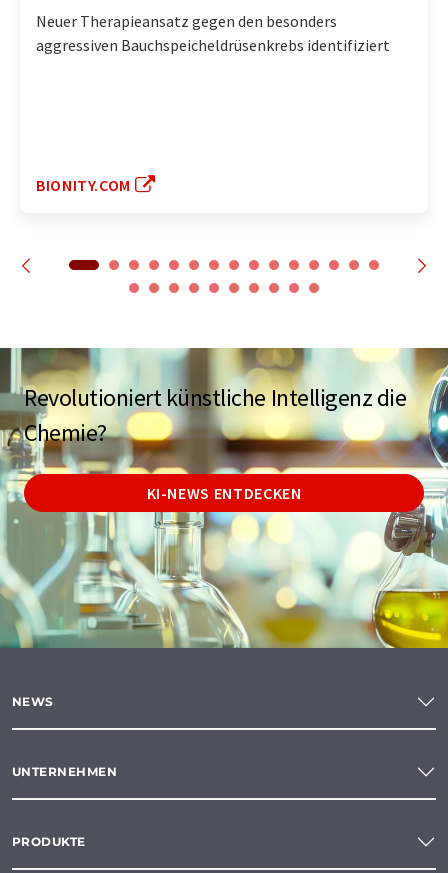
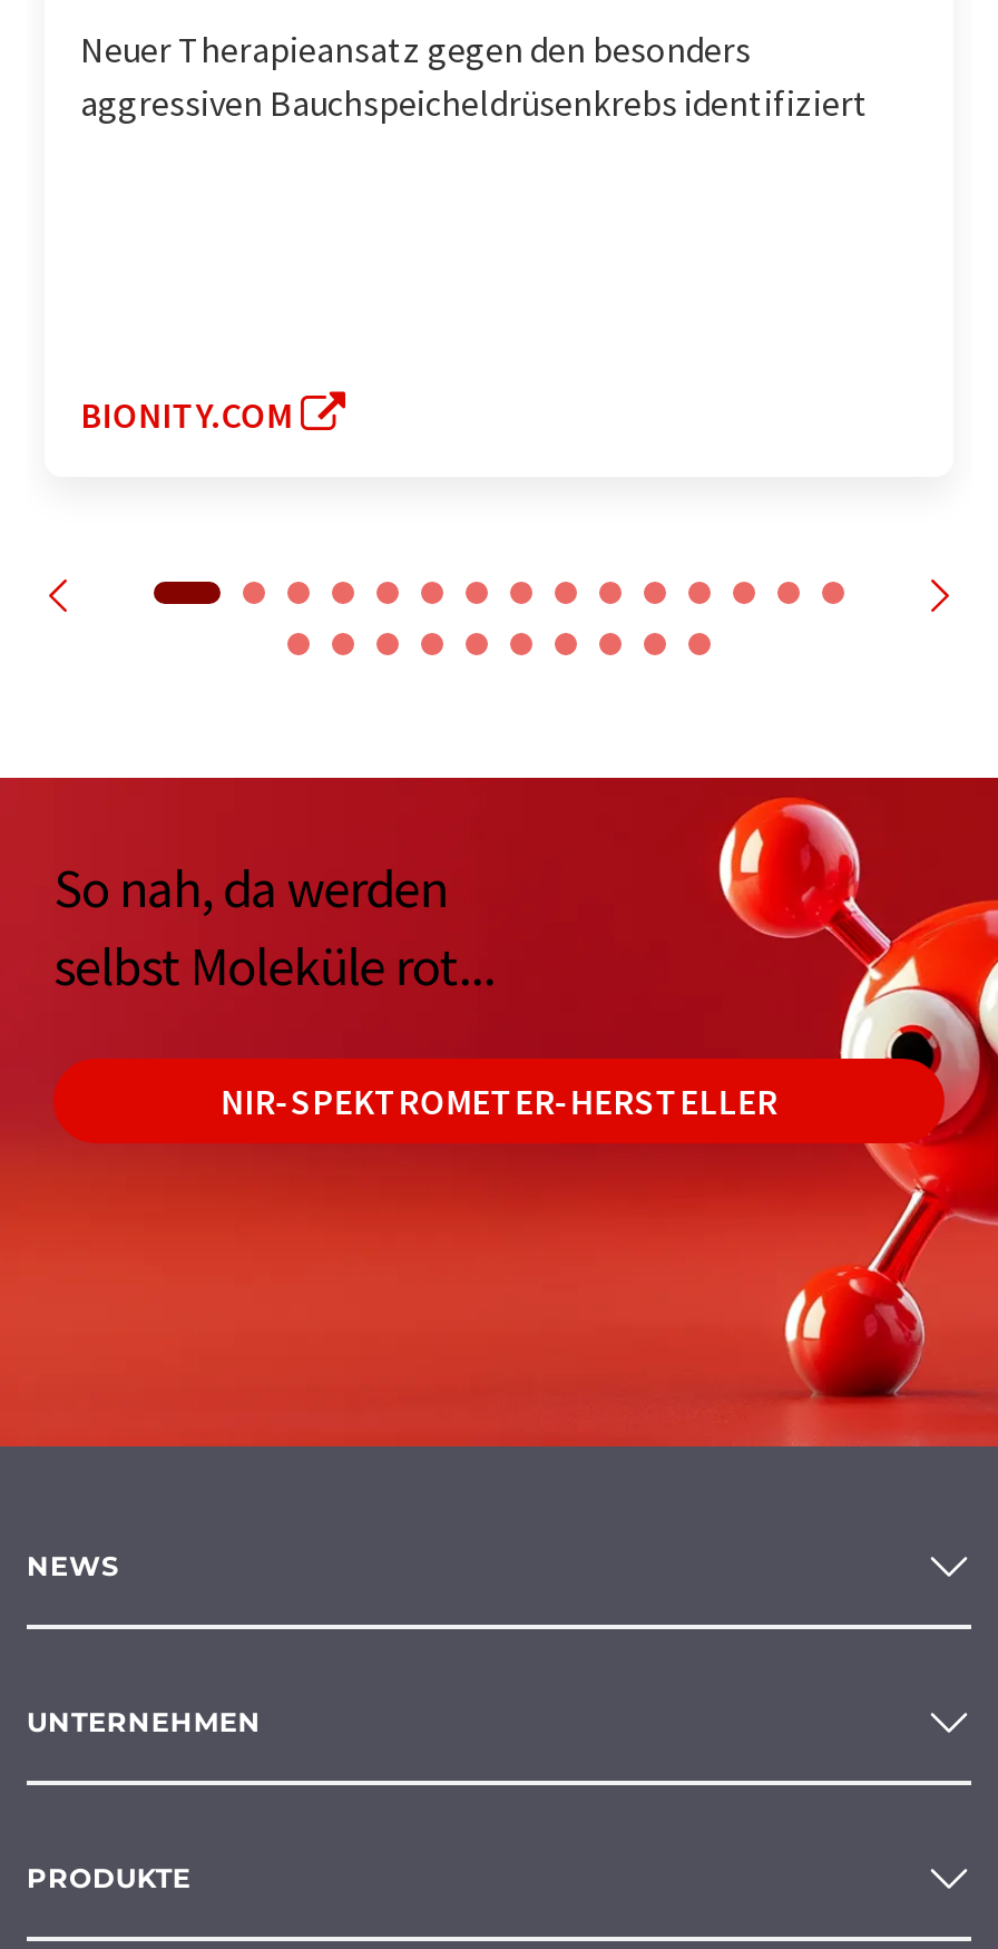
[3,347,445,649] [image] | Revolutioniert künstliche Intelligenz die | Chemie? -> [7,776,991,1449] [image] | So nah, da werden | selbst Moleküle rot...
[146,483,301,503] KI-NEWS ENTDECKEN -> [220,1078,778,1123] NIR-SPEKTROMETER-HERSTELLER

